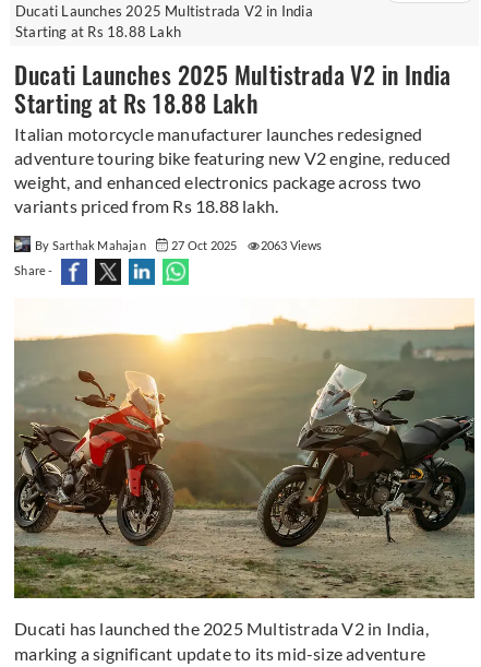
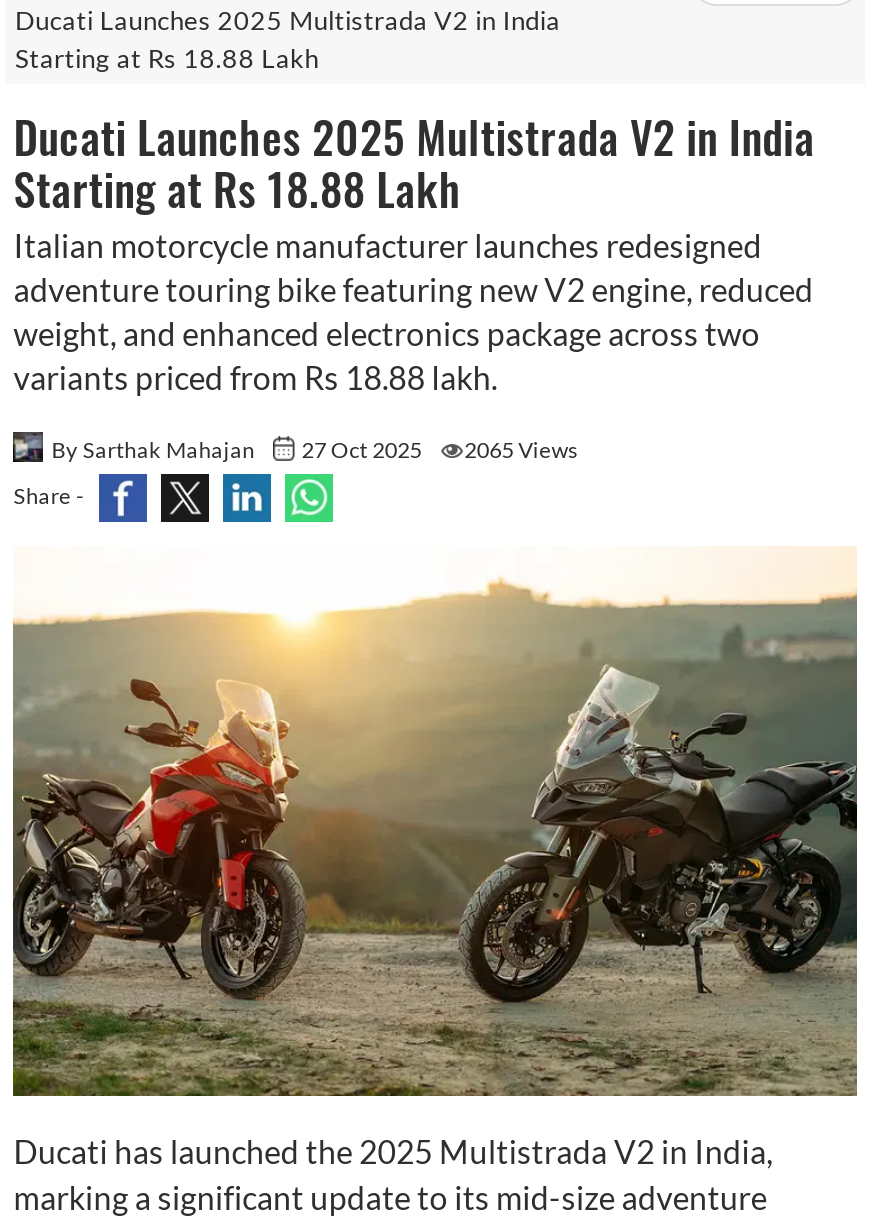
[35,238,323,252] By Sarthak Mahajan 27 Oct 2025 2063 Views -> [51,436,578,462] By Sarthak Mahajan 27 Oct 2025 2065 Views

